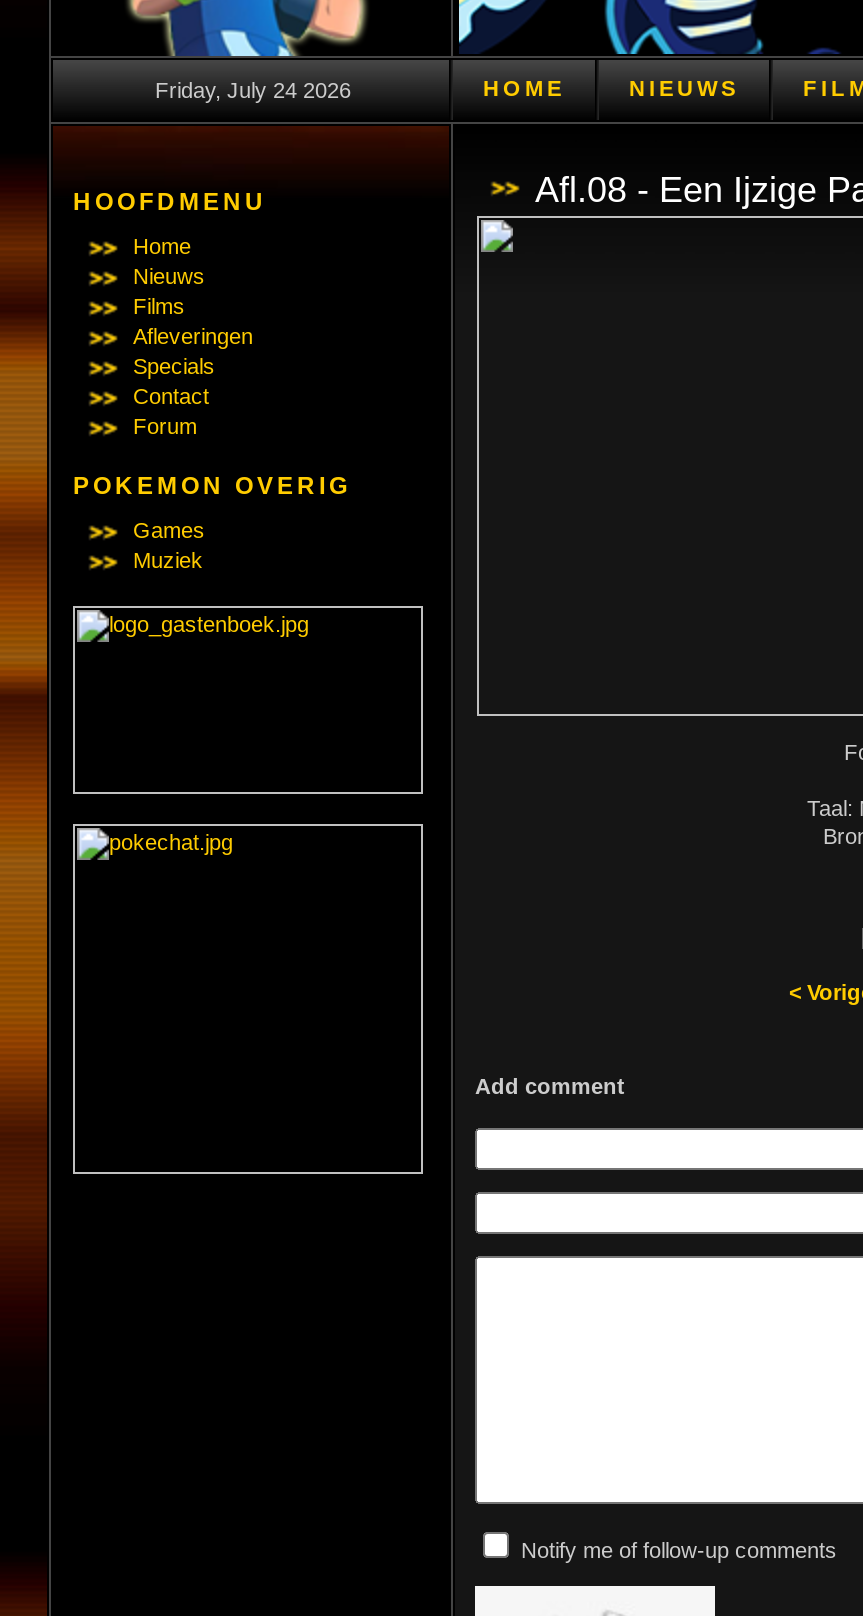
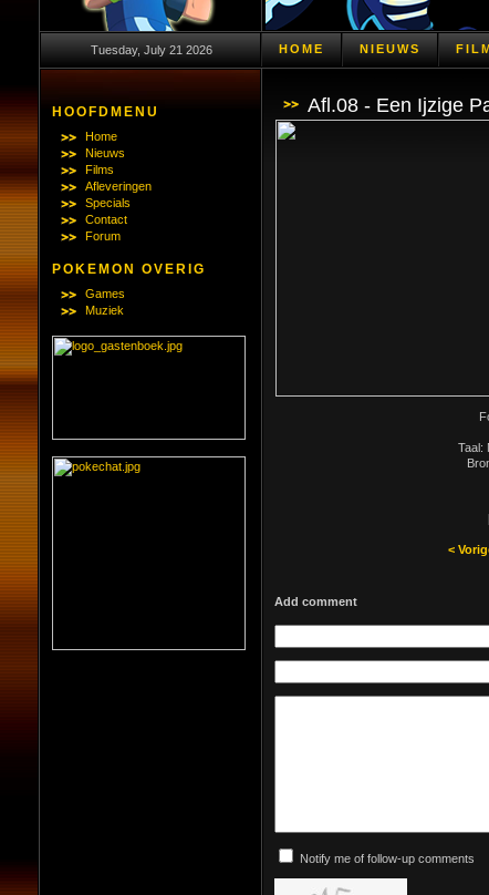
[155,78,351,102] Friday, July 24 2026 -> [91,43,212,56] Tuesday, July 21 2026

